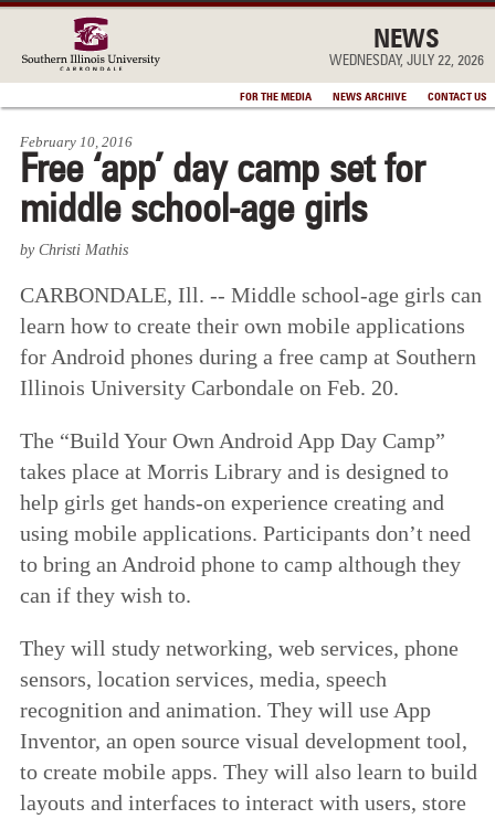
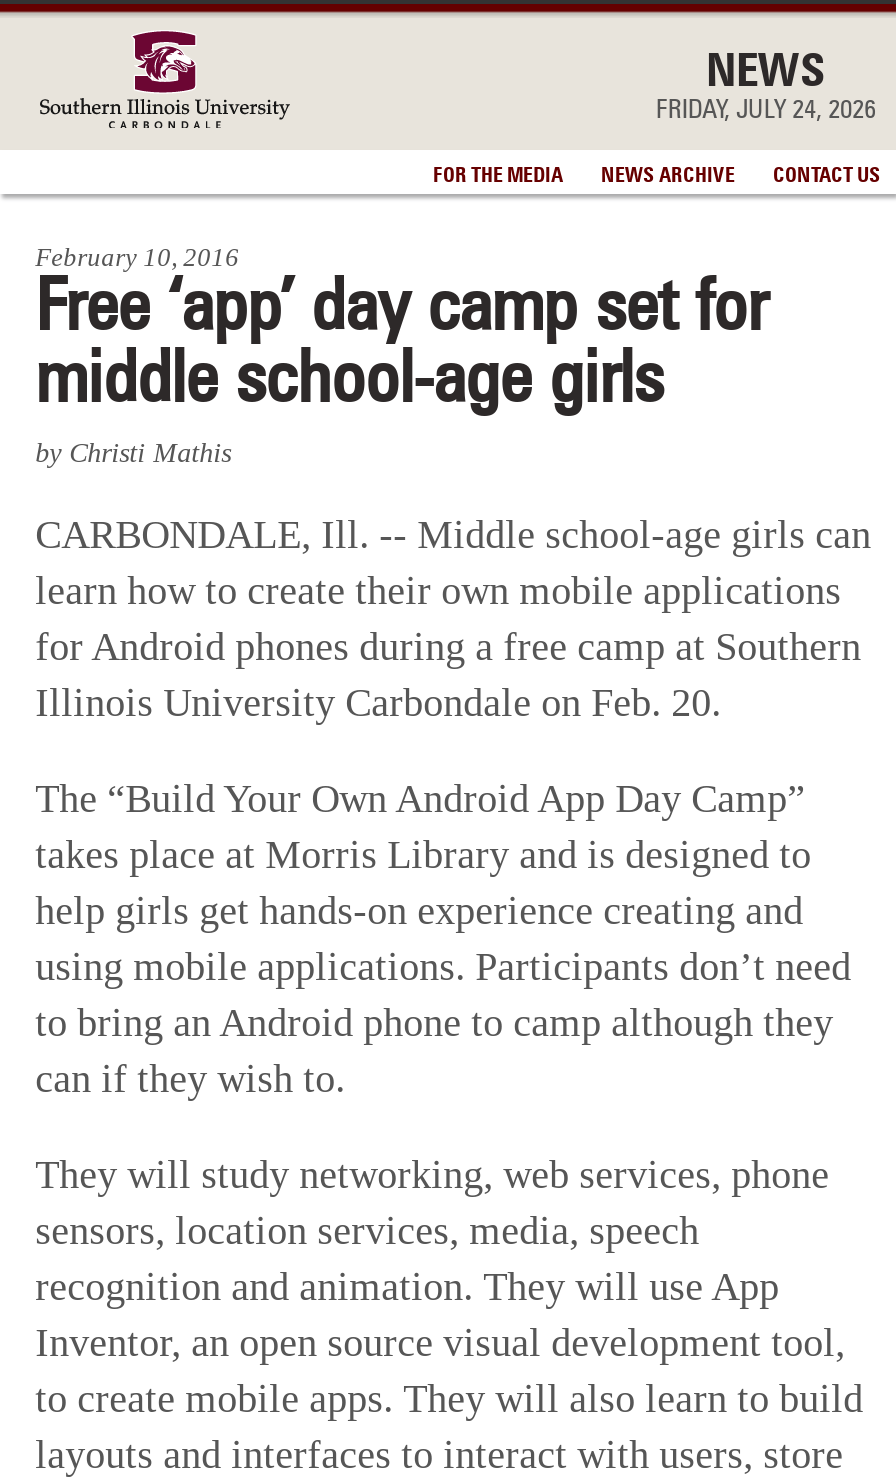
[329,54,484,69] WEDNESDAY, JULY 22, 2026 -> [656,98,876,124] FRIDAY, JULY 24, 2026

